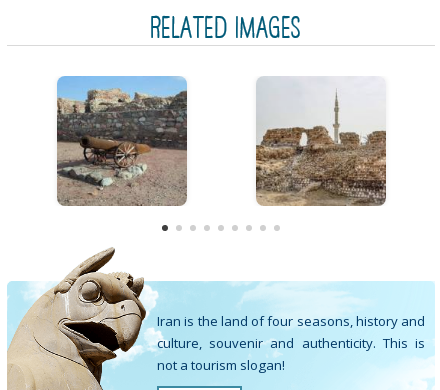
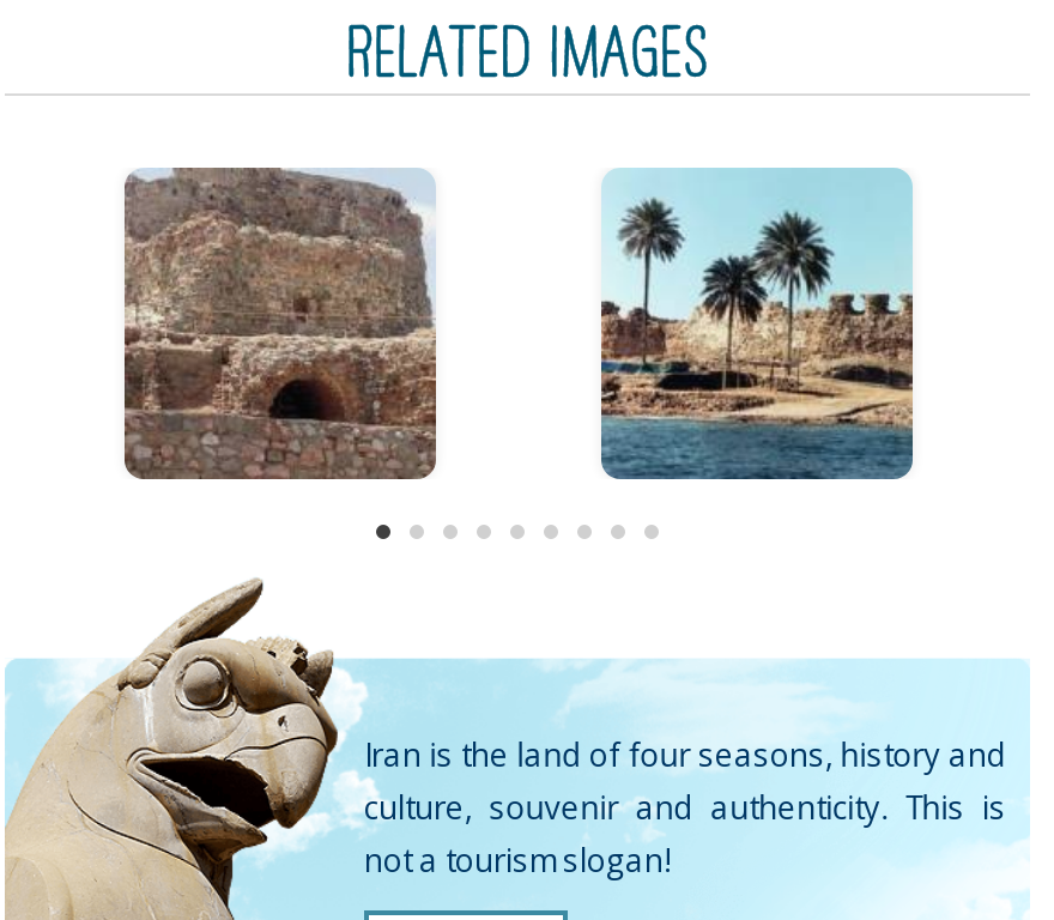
[56,75,188,206] [image] -> [122,165,436,477] [image]
[255,77,386,207] [image] -> [599,168,913,482] [image]

